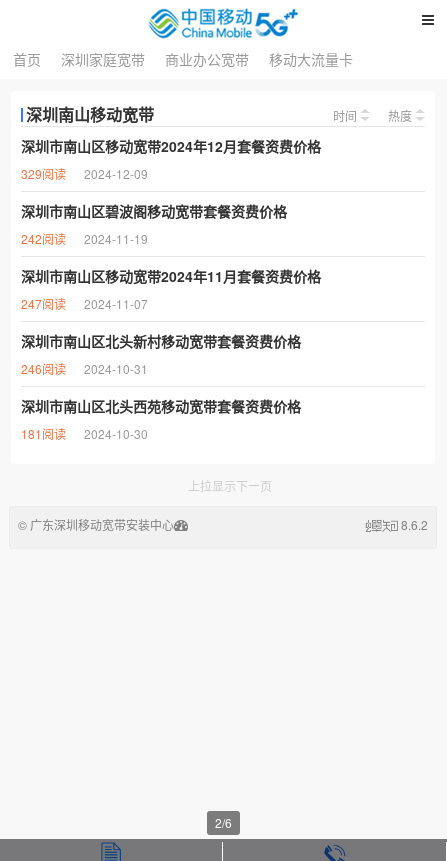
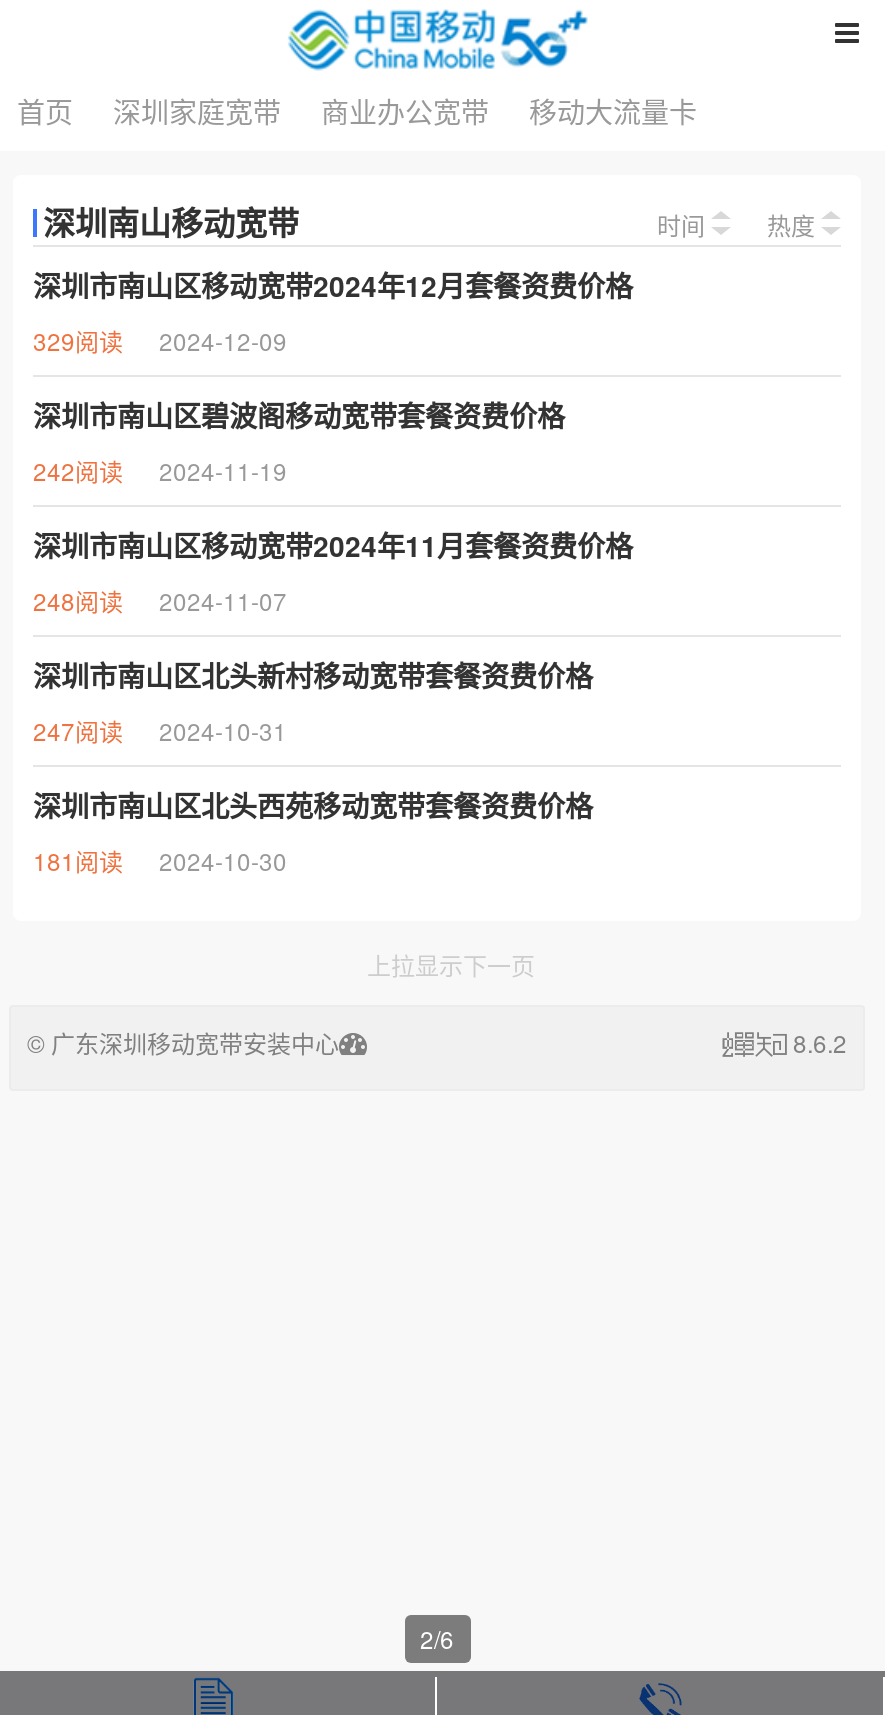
[21,295,148,312] 247阅读 2024-11-07 -> [33,583,287,617] 248阅读 2024-11-07
[21,360,148,377] 246阅读 2024-10-31 -> [33,713,287,747] 247阅读 2024-10-31

